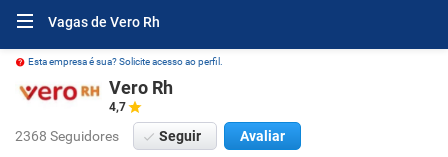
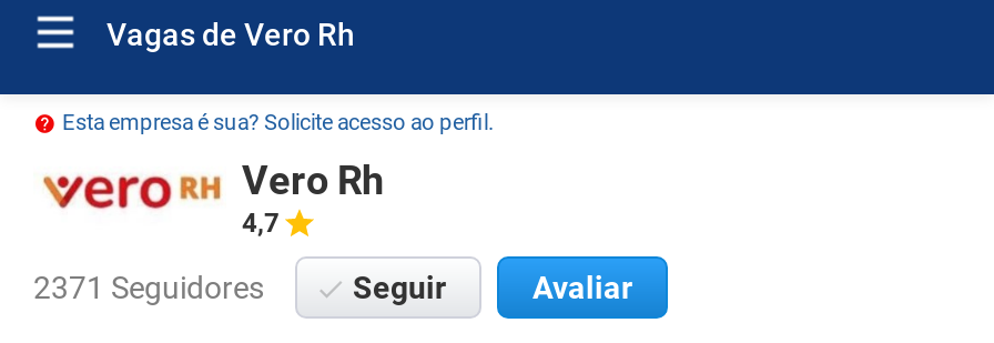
[15,128,119,144] 2368 Seguidores -> [33,270,264,305] 2371 Seguidores

